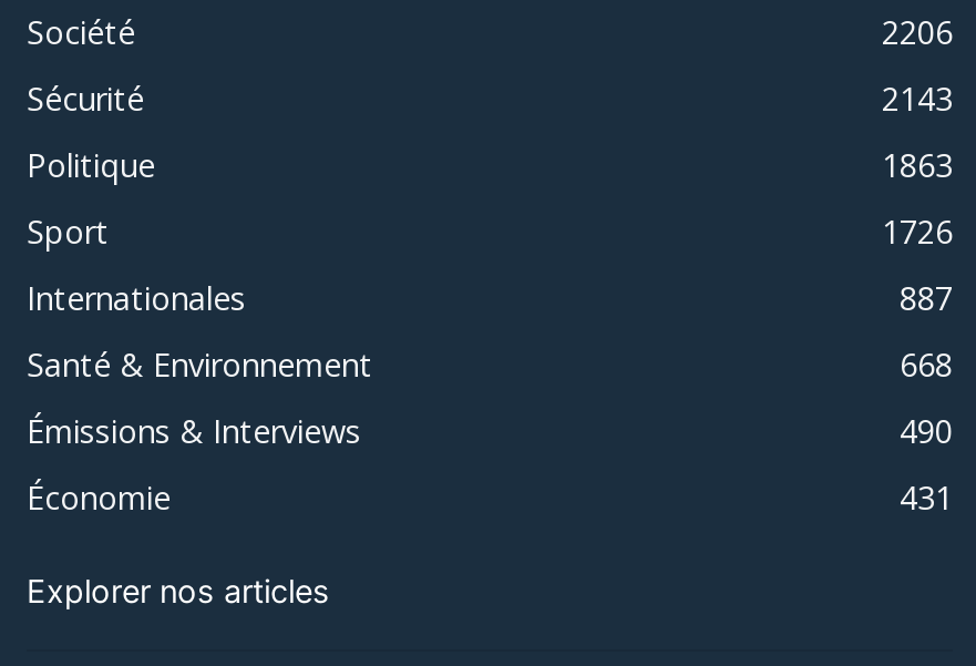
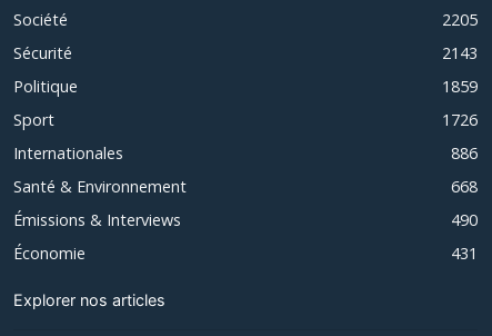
[882,10,953,52] 2206 -> [442,9,478,30] 2205
[882,143,953,185] 1863 -> [442,76,478,97] 1859
[900,276,953,318] 887 -> [451,143,478,164] 886

